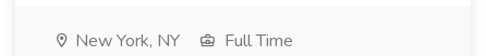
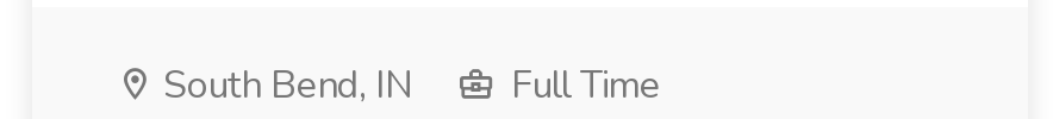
[71,29,180,53] New York, NY -> [154,59,413,112] South Bend, IN

